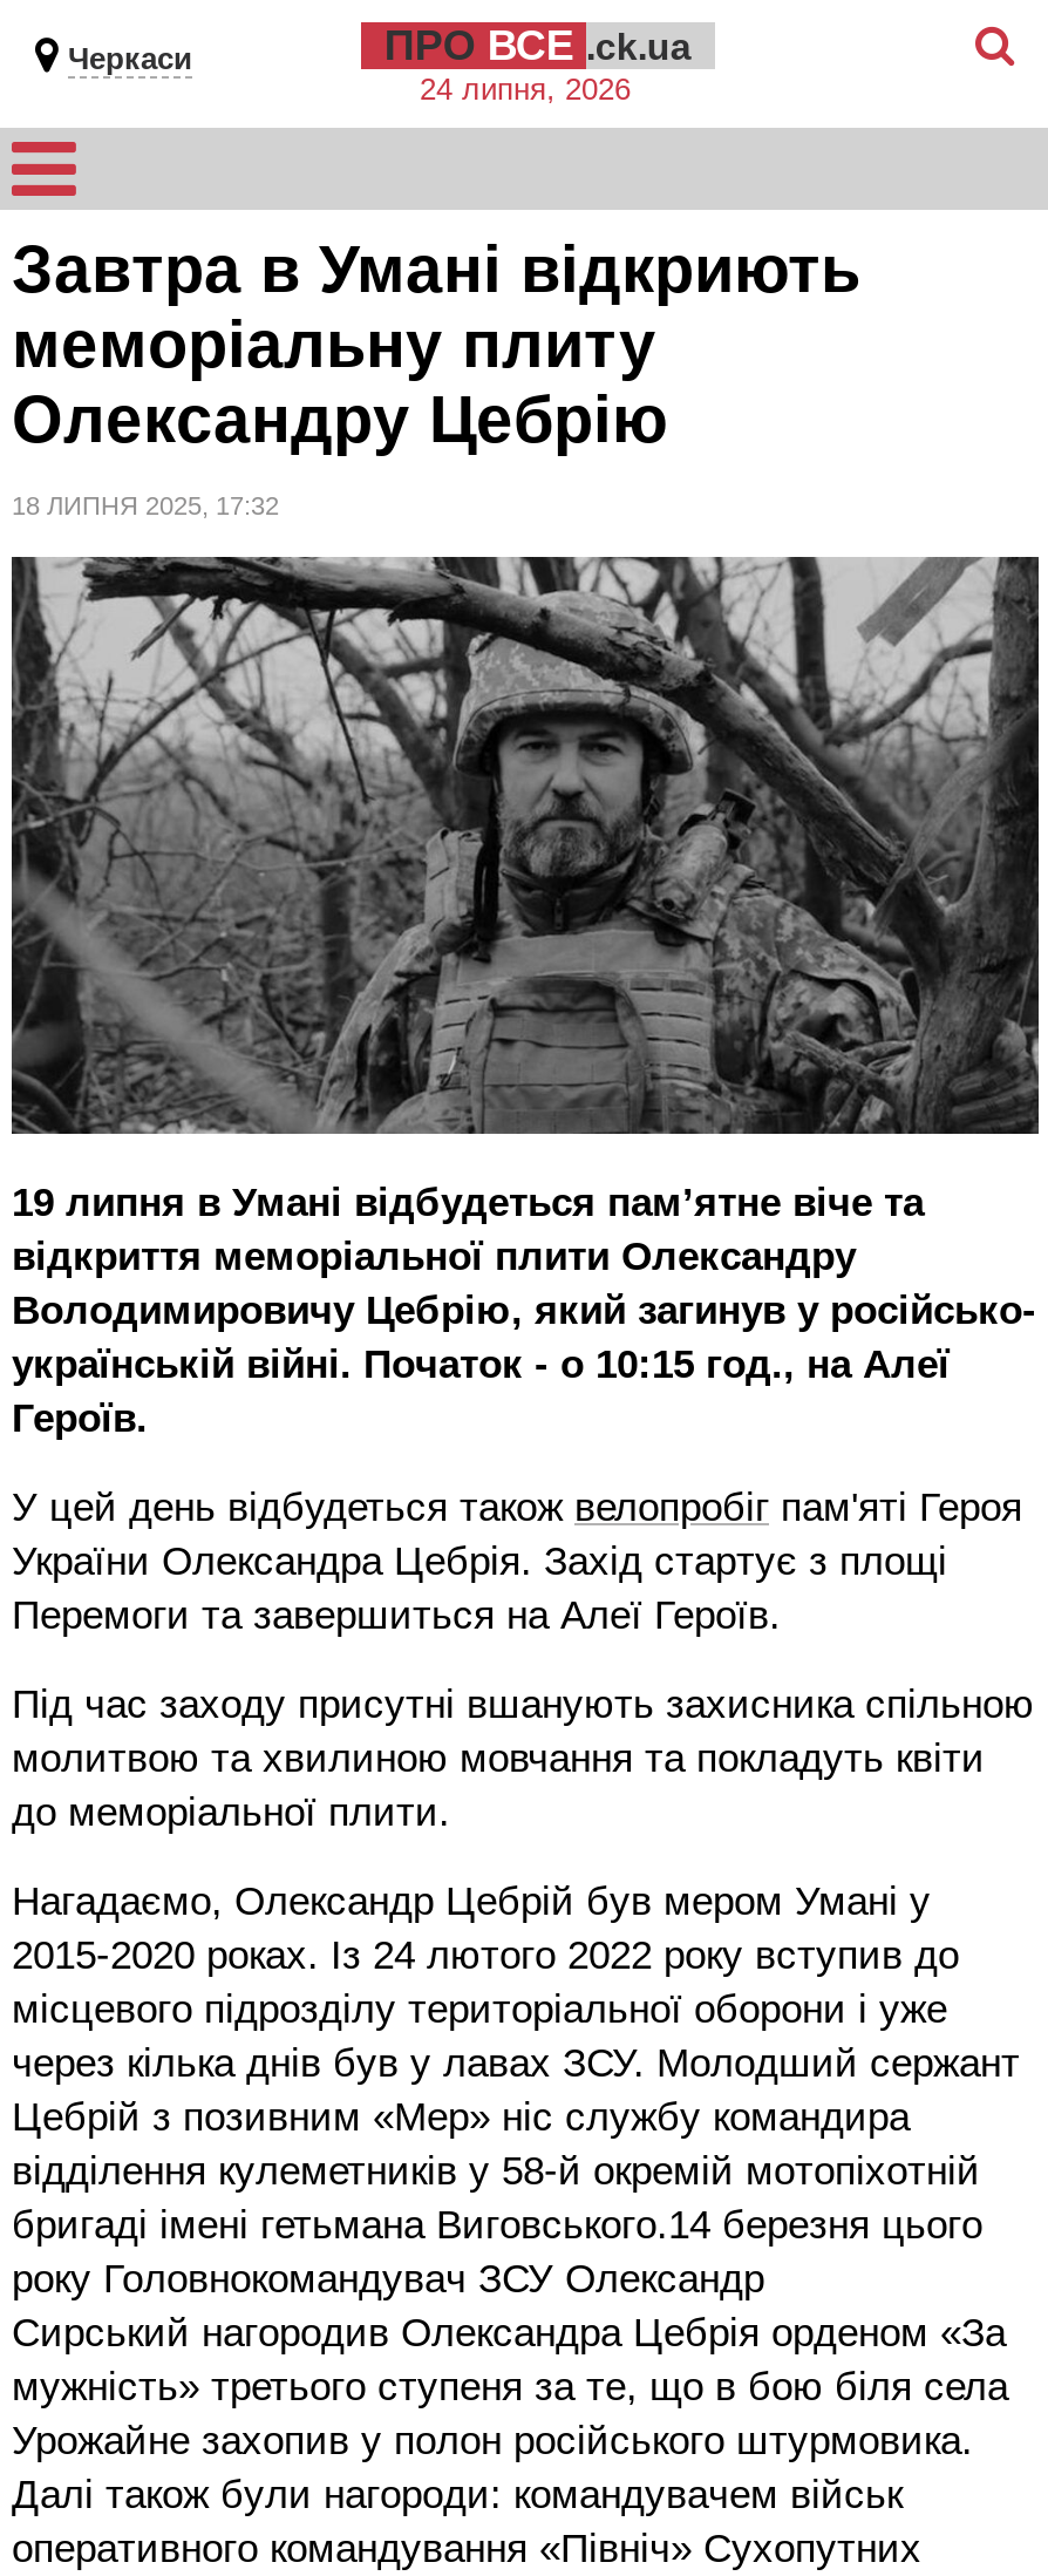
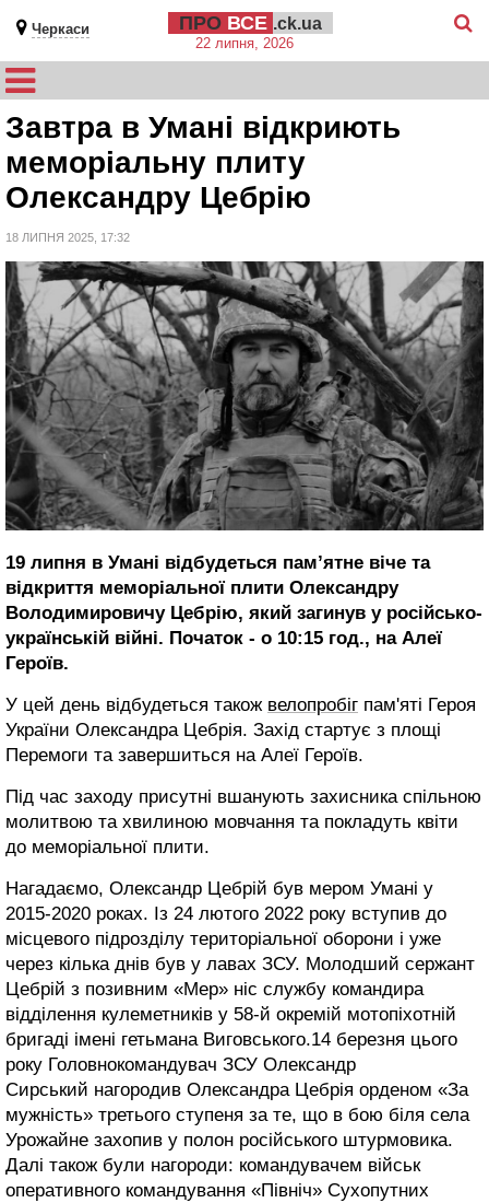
[420,72,631,107] 24 липня, 2026 -> [195,35,294,51] 22 липня, 2026

